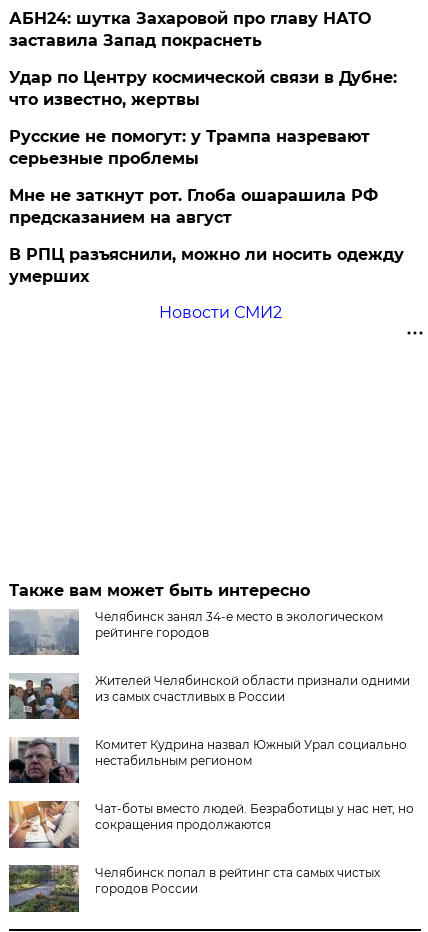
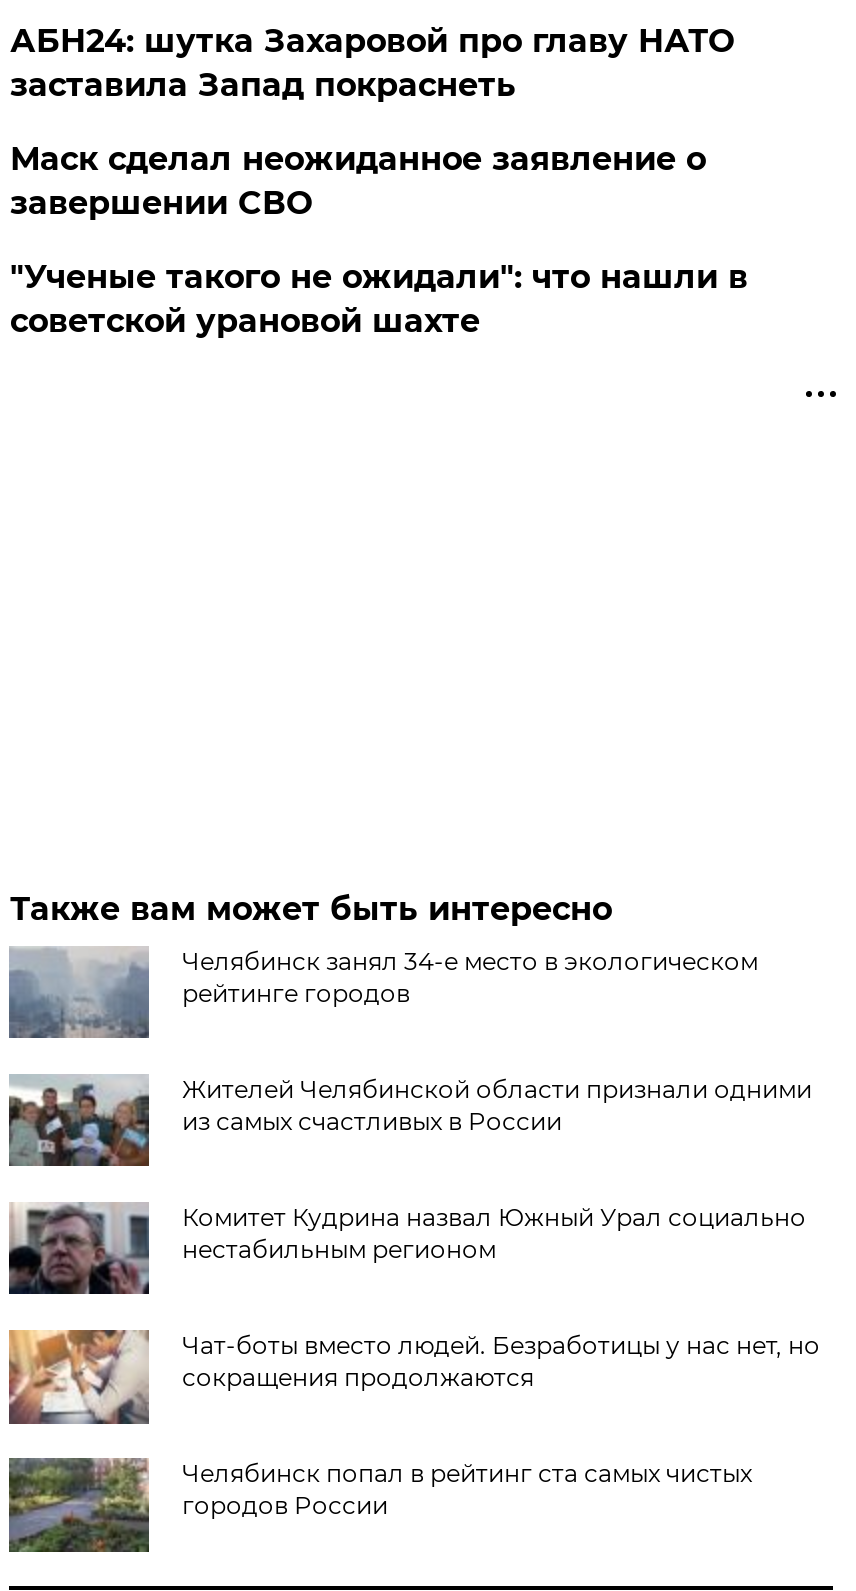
[9,68,404,322] Удар по Центру космической связи в Дубне: | что известно, жертвы | Русские не помогут: у Трампа назревают | серьезные проблемы | Мне не заткнут рот. Глоба ошарашила РФ | предсказанием на август | В РПЦ разъяснили, можно ли носить одежду | умерших | Новости СМИ2 -> [10,140,748,340] Маск сделал неожиданное заявление о | завершении СВО | "Ученые такого не ожидали": что нашли в | советской урановой шахте

